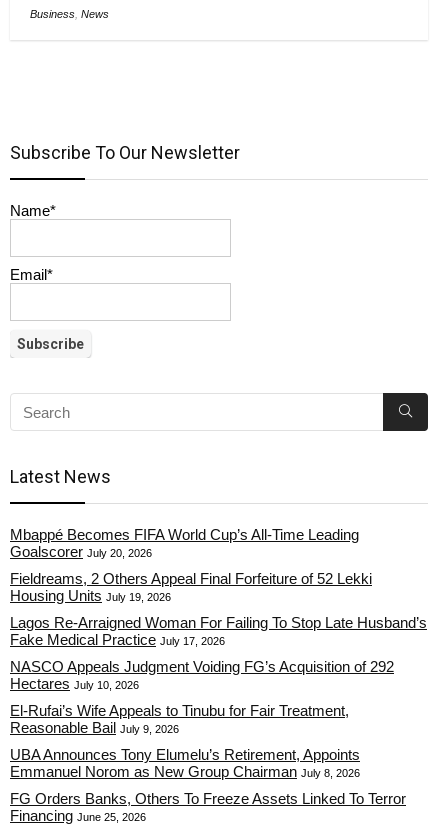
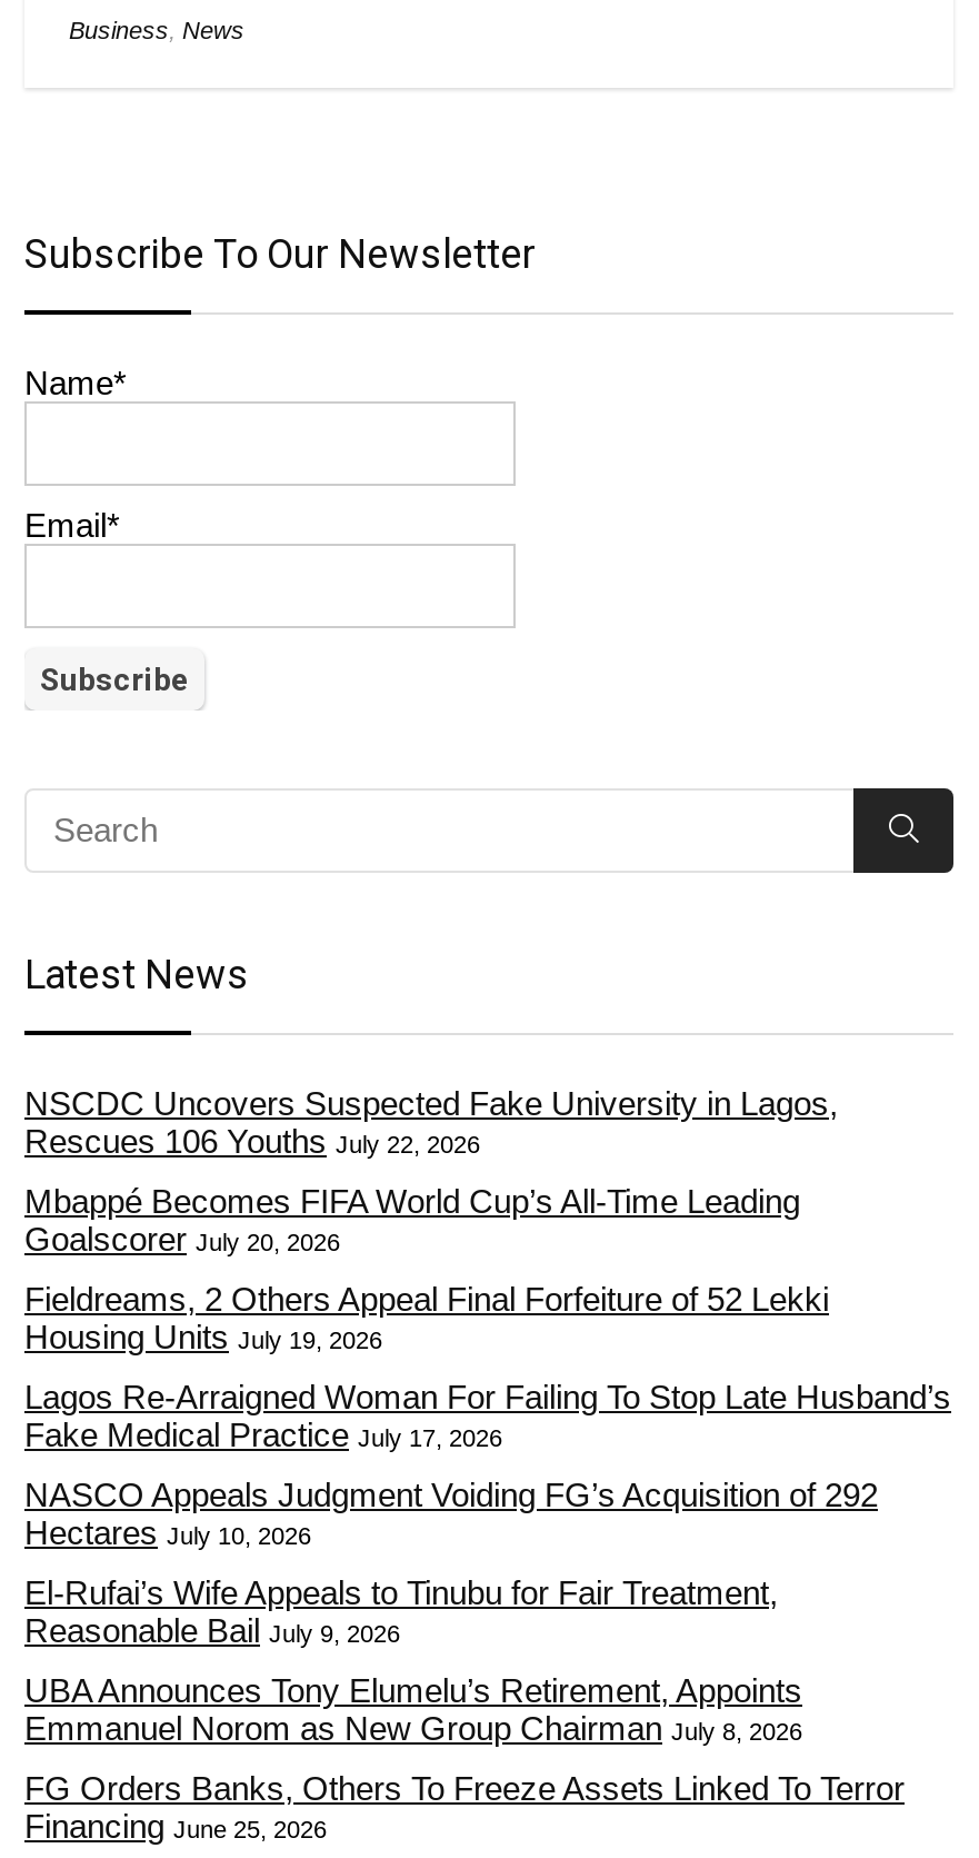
moved [10,142,240,487] -> [24,230,536,997]: Subscribe To Our Newsletter | Name* | Email* | Latest News
none -> [24,1084,838,1159] NSCDC Uncovers Suspected Fake University in Lagos, | Rescues 106 Youths July 22, 2026

